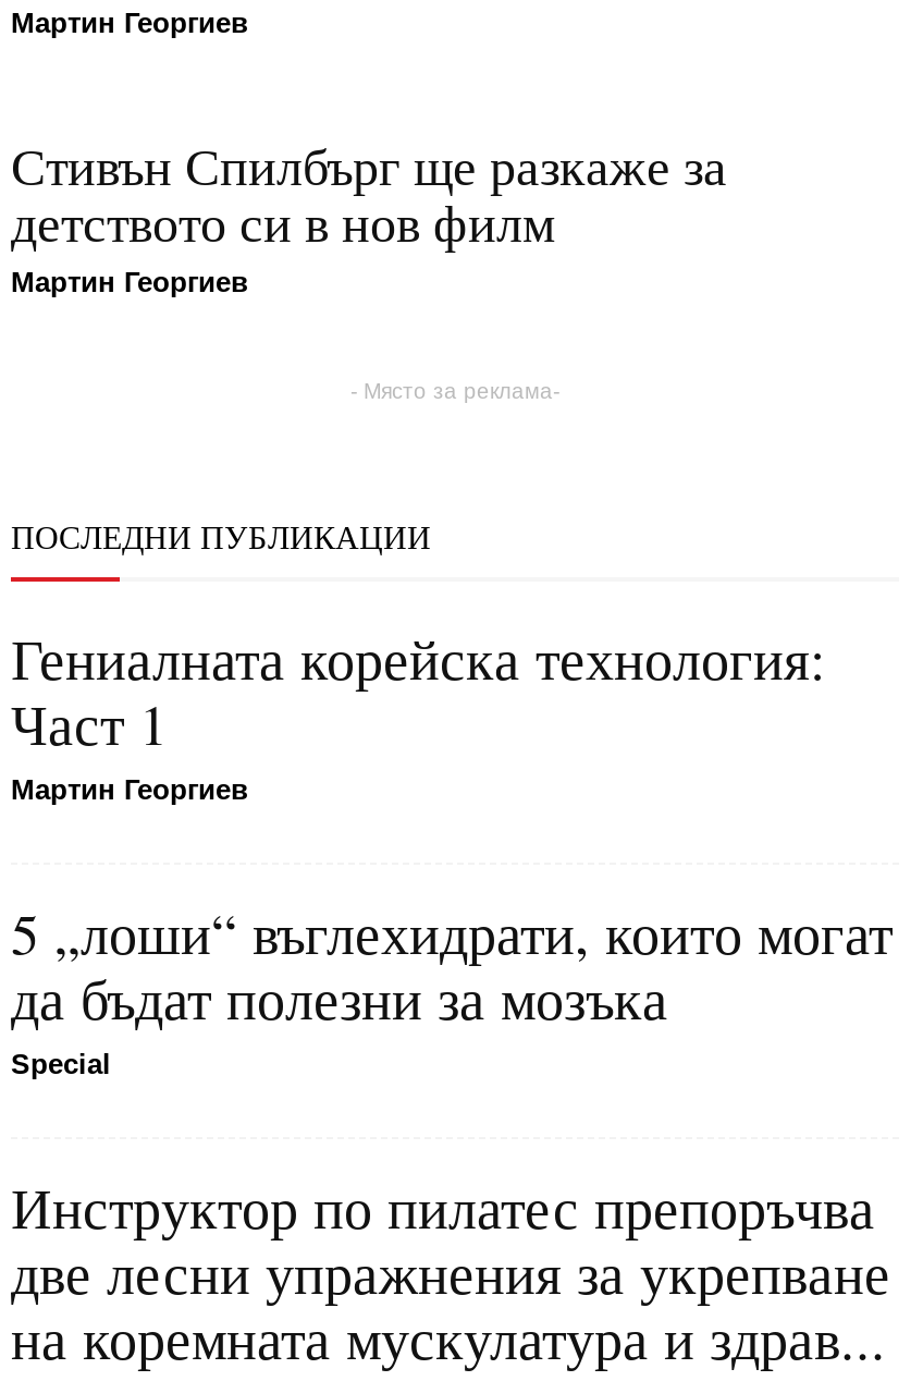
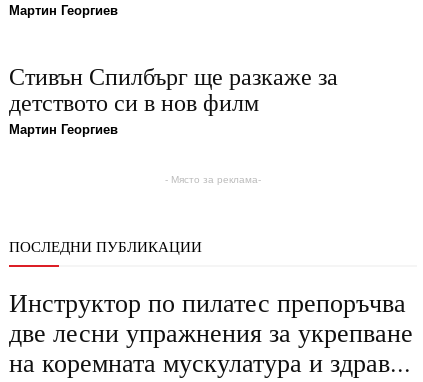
[11,621,893,1080] Гениалната корейска технология: | Част 1 | Мартин Георгиев | 5 „лоши“ въглехидрати, които могат | да бъдат полезни за мозъка | Special -> none

